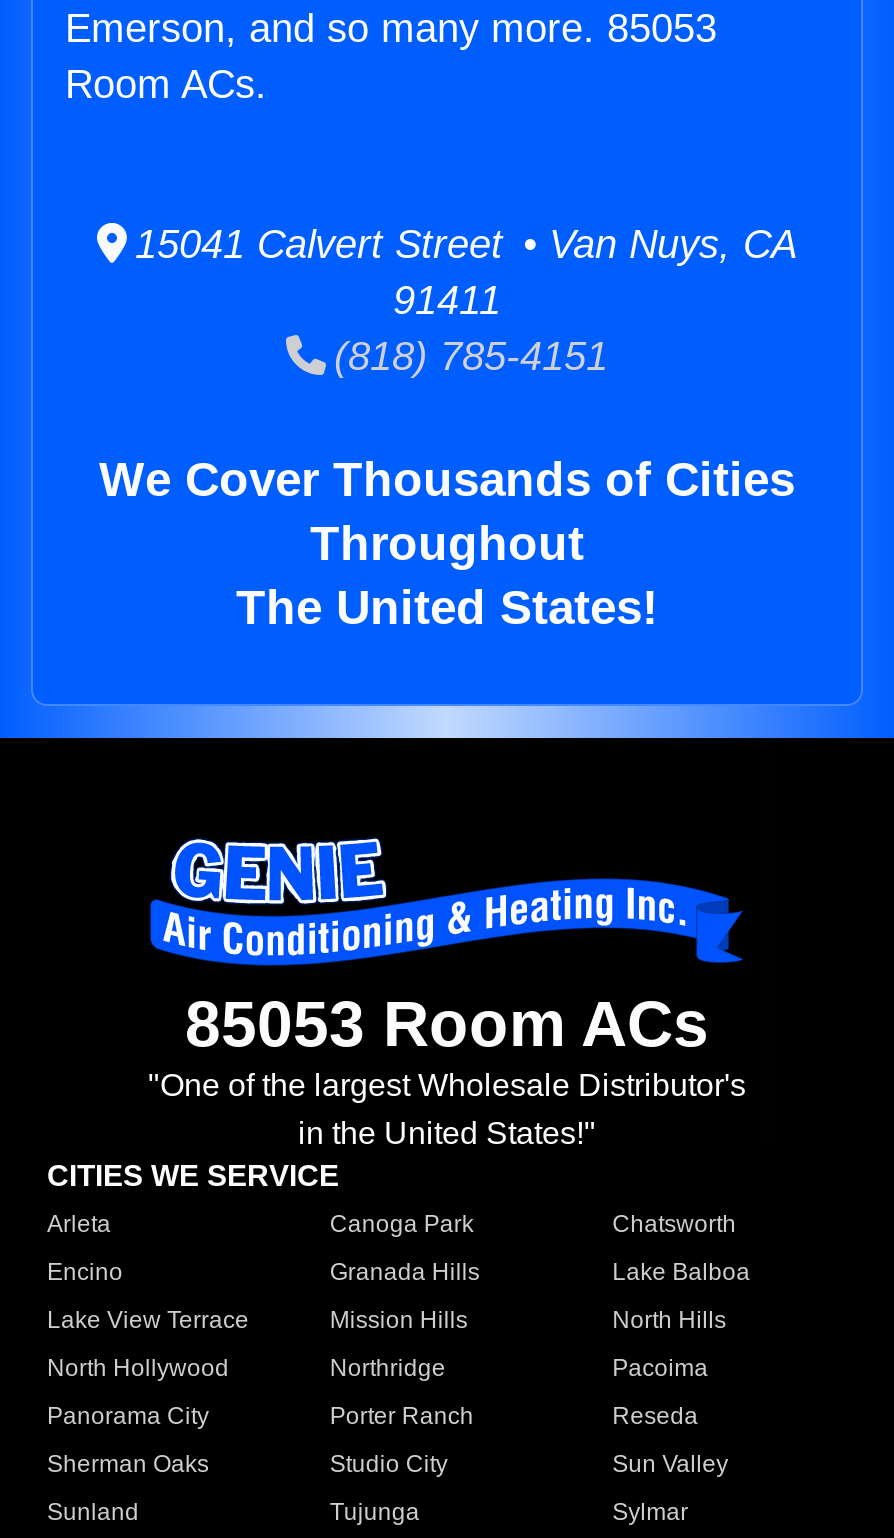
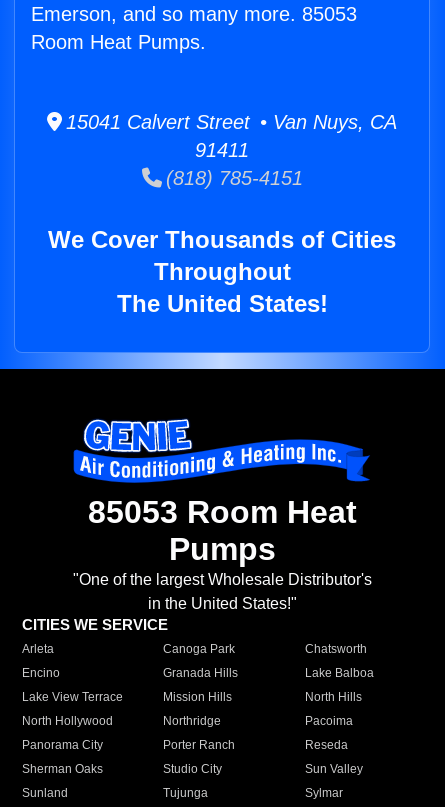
[65,62,267,106] Room ACs. -> [31,31,206,53] Room Heat Pumps.
[185,989,709,1061] 85053 Room ACs -> [87,494,356,567] 85053 Room Heat | Pumps

